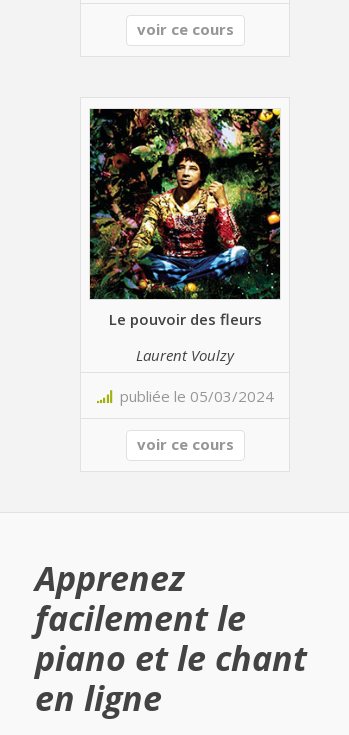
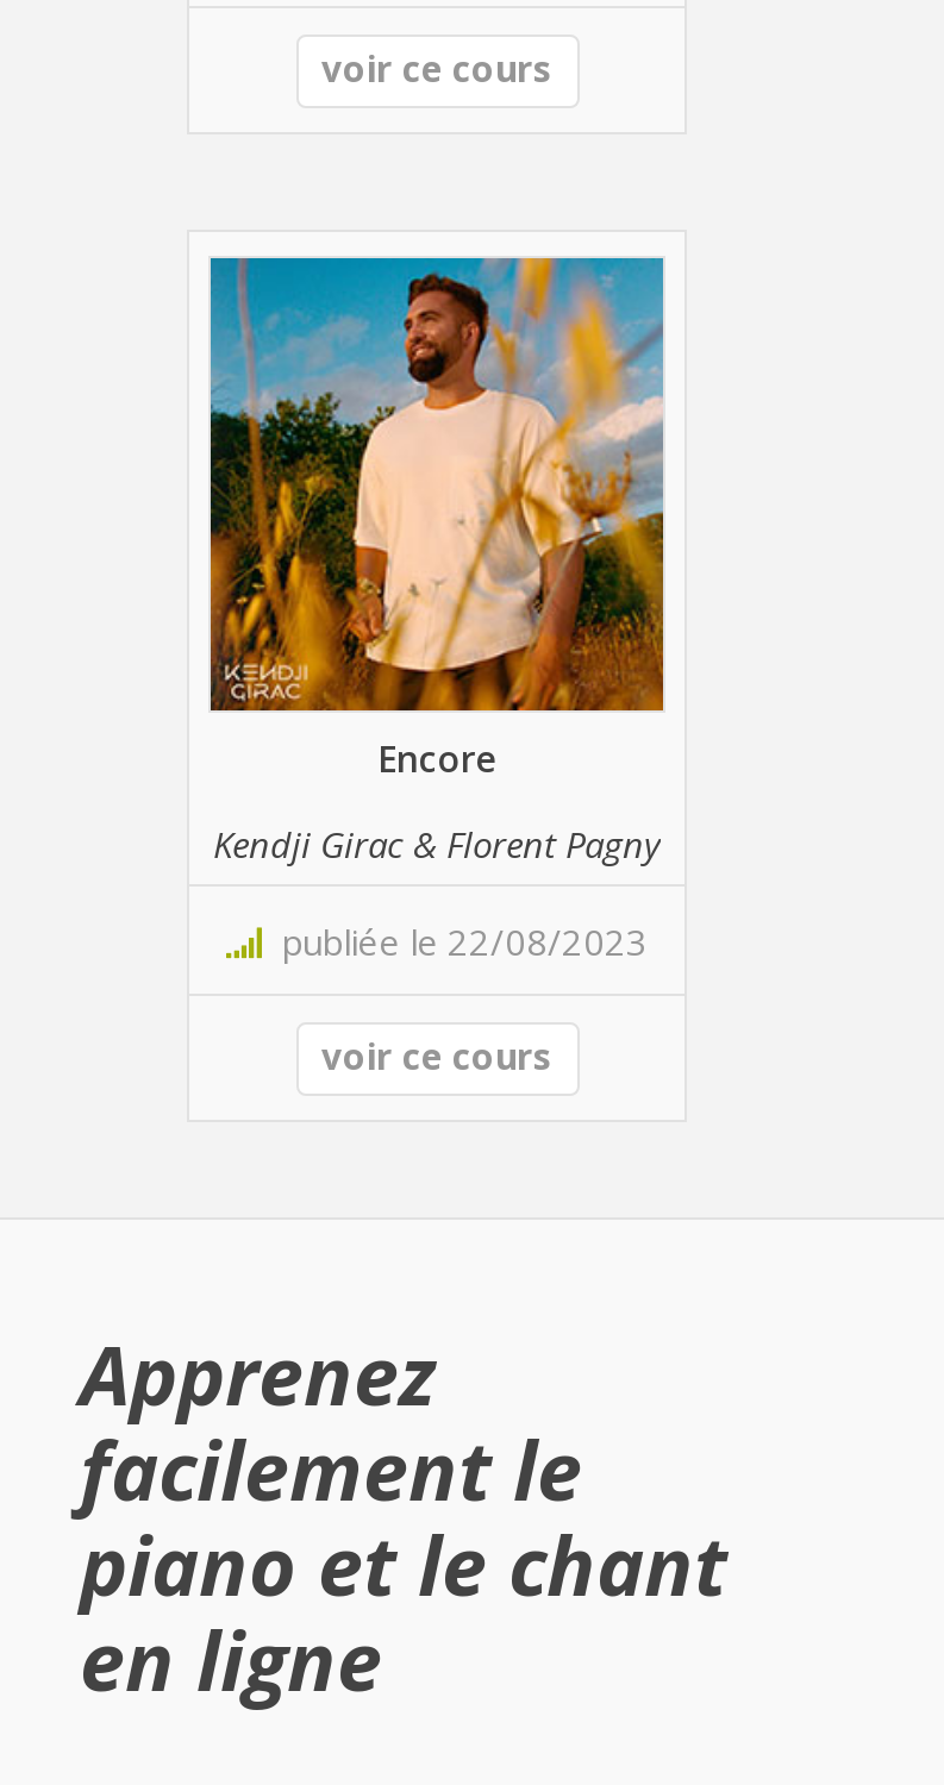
[89,108,281,329] [image] | Le pouvoir des fleurs -> [208,256,665,781] [image] | Encore
[136,345,234,365] Laurent Voulzy -> [213,819,661,867] Kendji Girac & Florent Pagny
[111,386,273,406] publiée le 05/03/2024 -> [262,918,648,966] publiée le 22/08/2023

